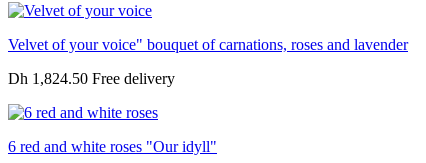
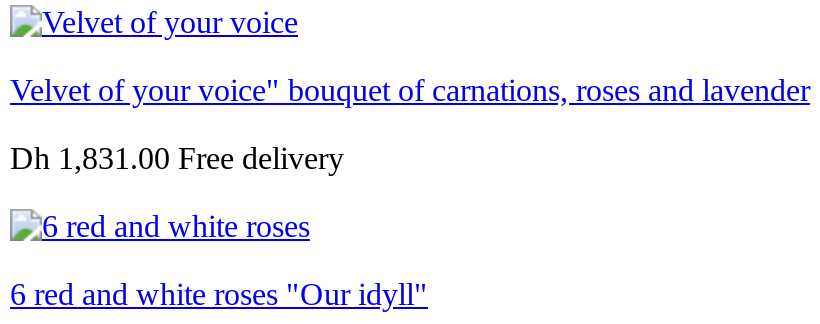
[8,70,88,87] Dh 1,824.50 -> [10,141,170,175] Dh 1,831.00

